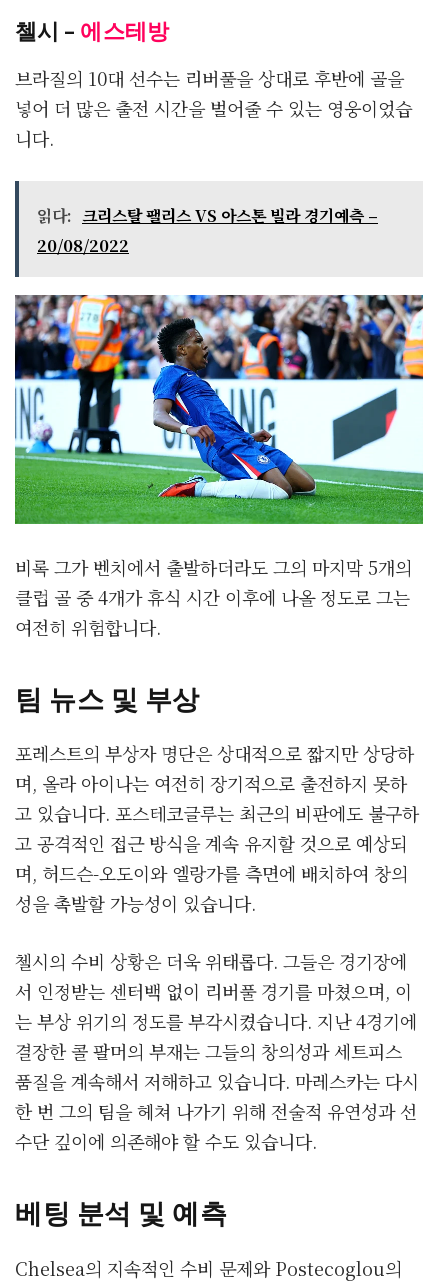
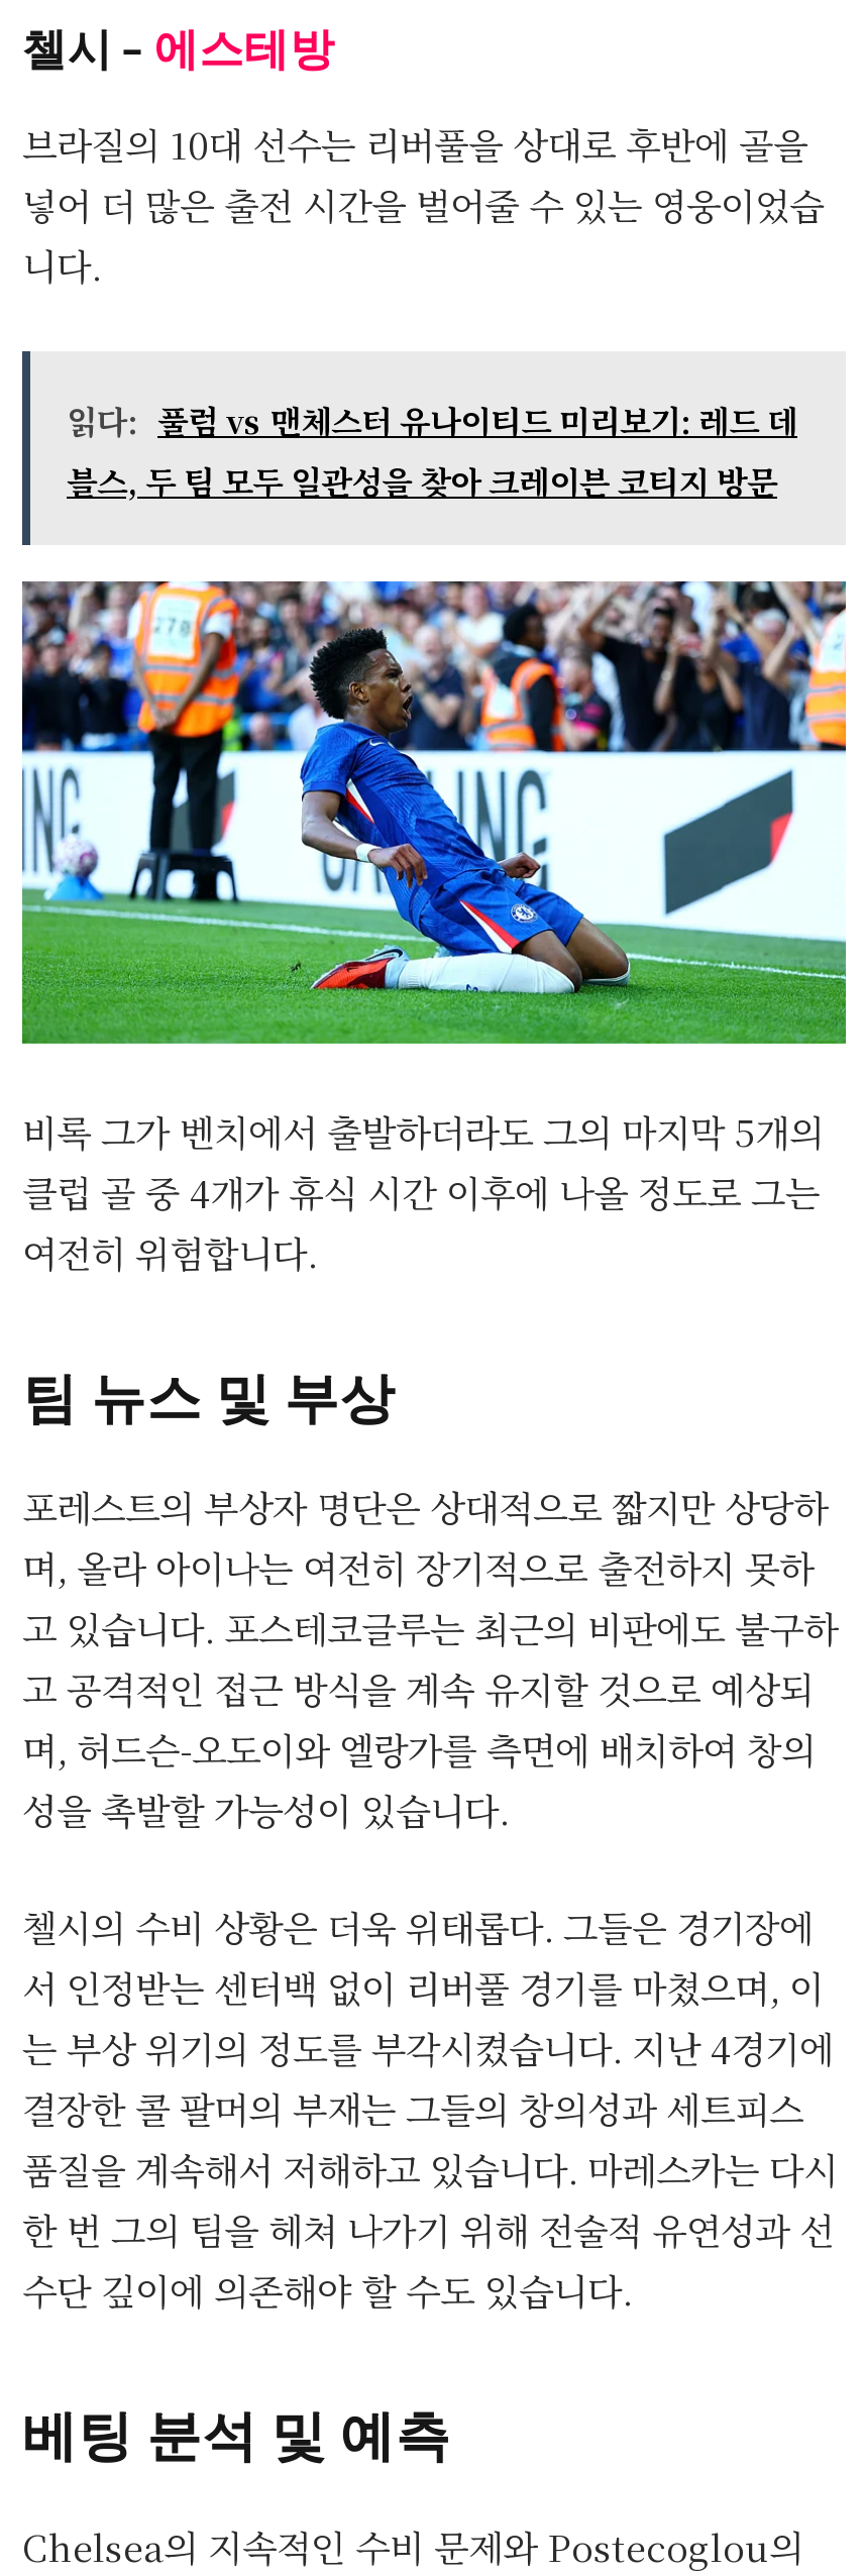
[37,204,378,257] 읽다: 크리스탈 팰리스 VS 아스톤 빌라 경기예측 – | 20/08/2022 -> [67,397,797,504] 읽다: 풀럼 vs 맨체스터 유나이티드 미리보기: 레드 데 | 블스, 두 팀 모두 일관성을 찾아 크레이븐 코티지 방문

